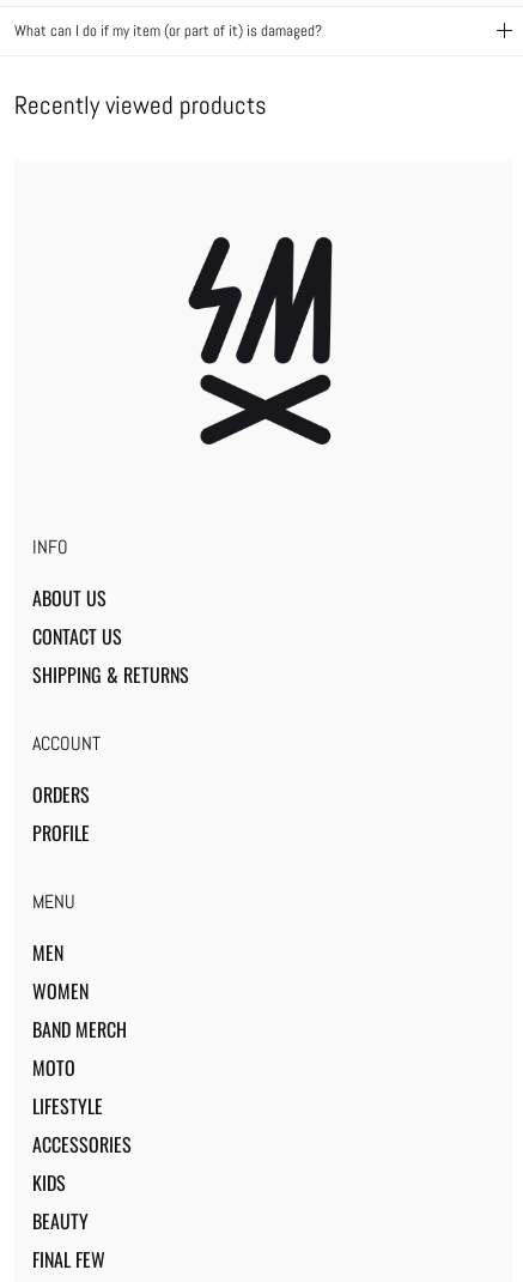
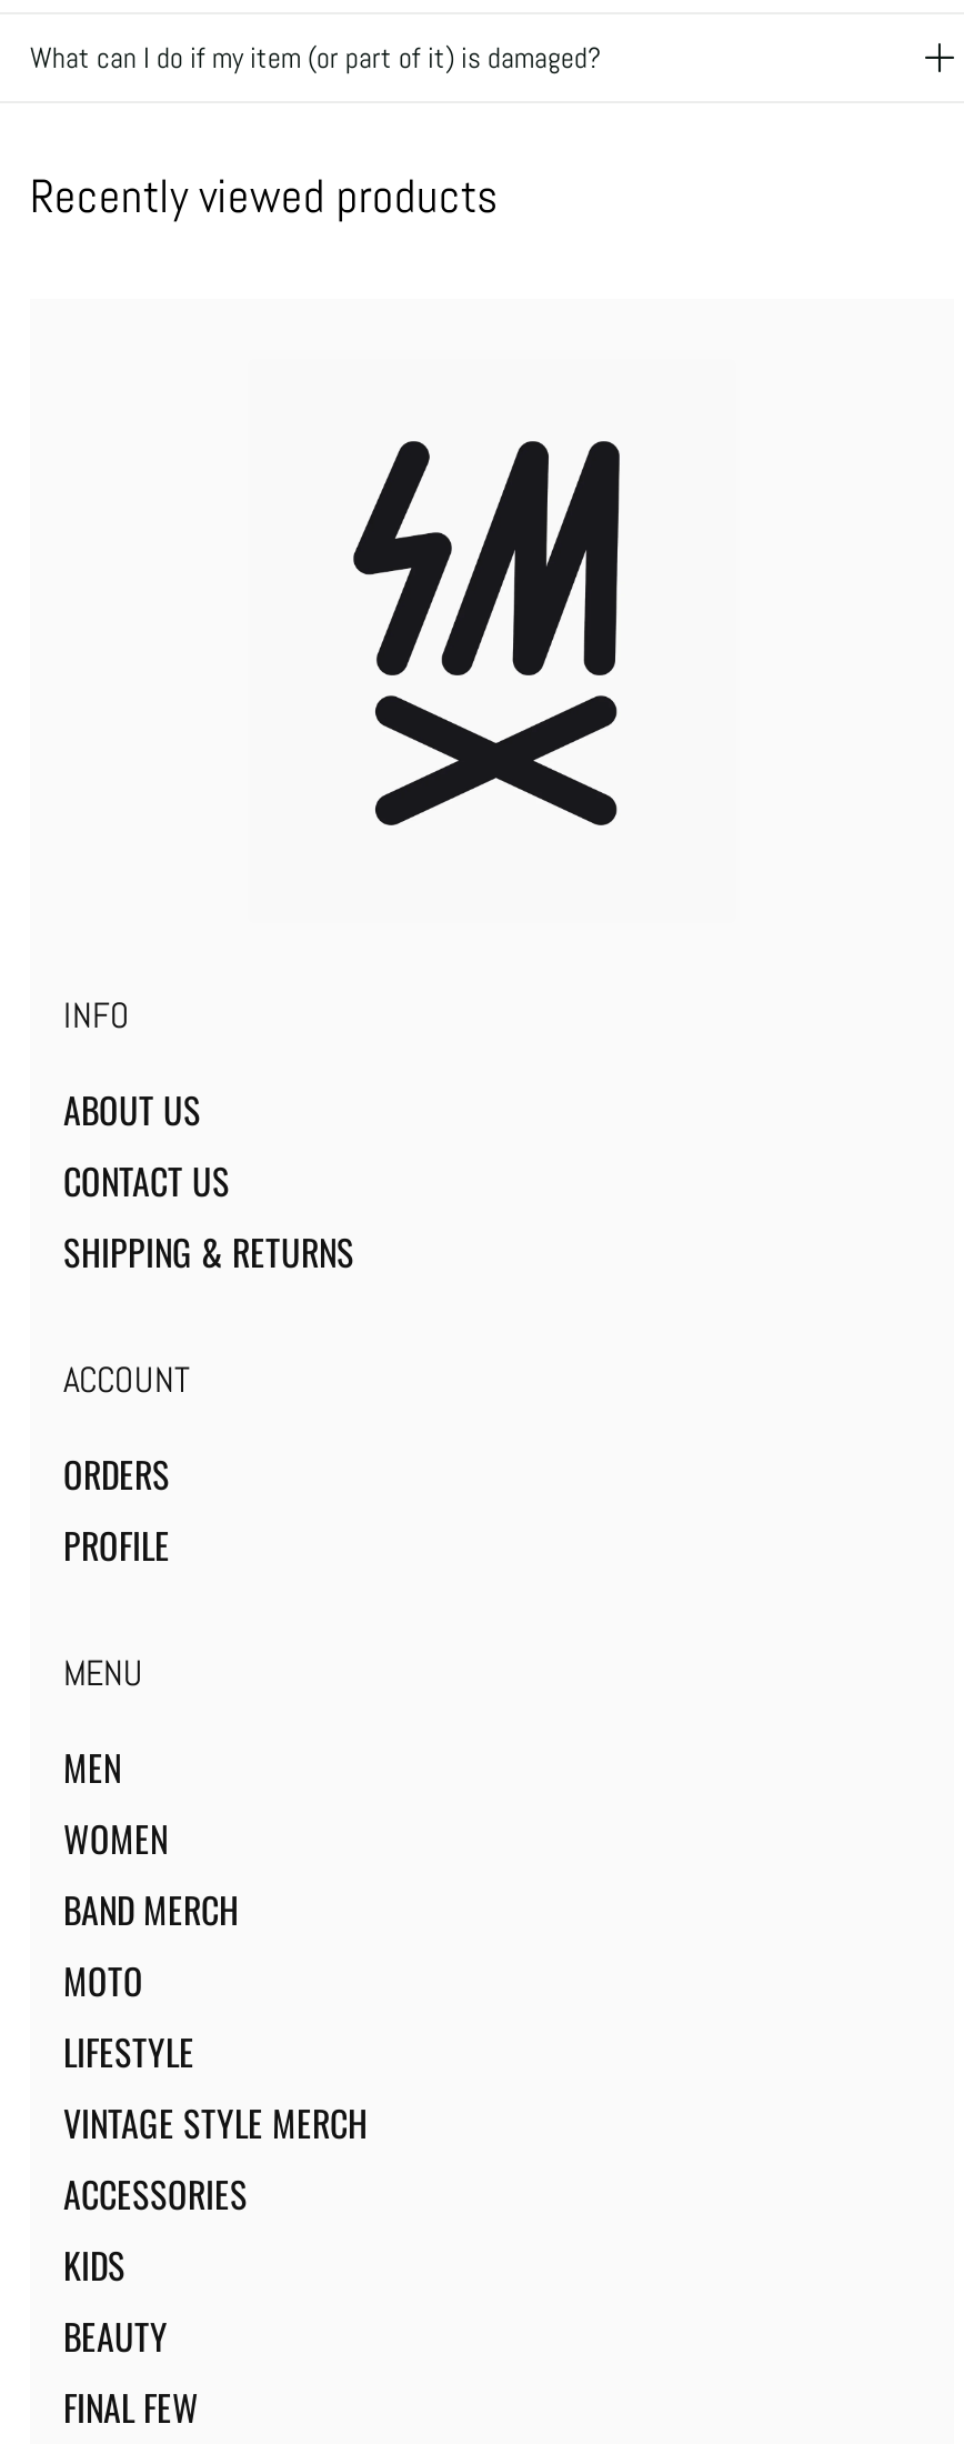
none -> [63,2097,368,2150] VINTAGE STYLE MERCH

